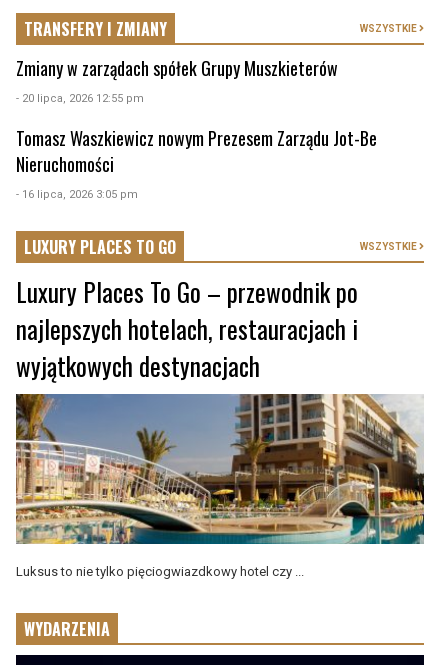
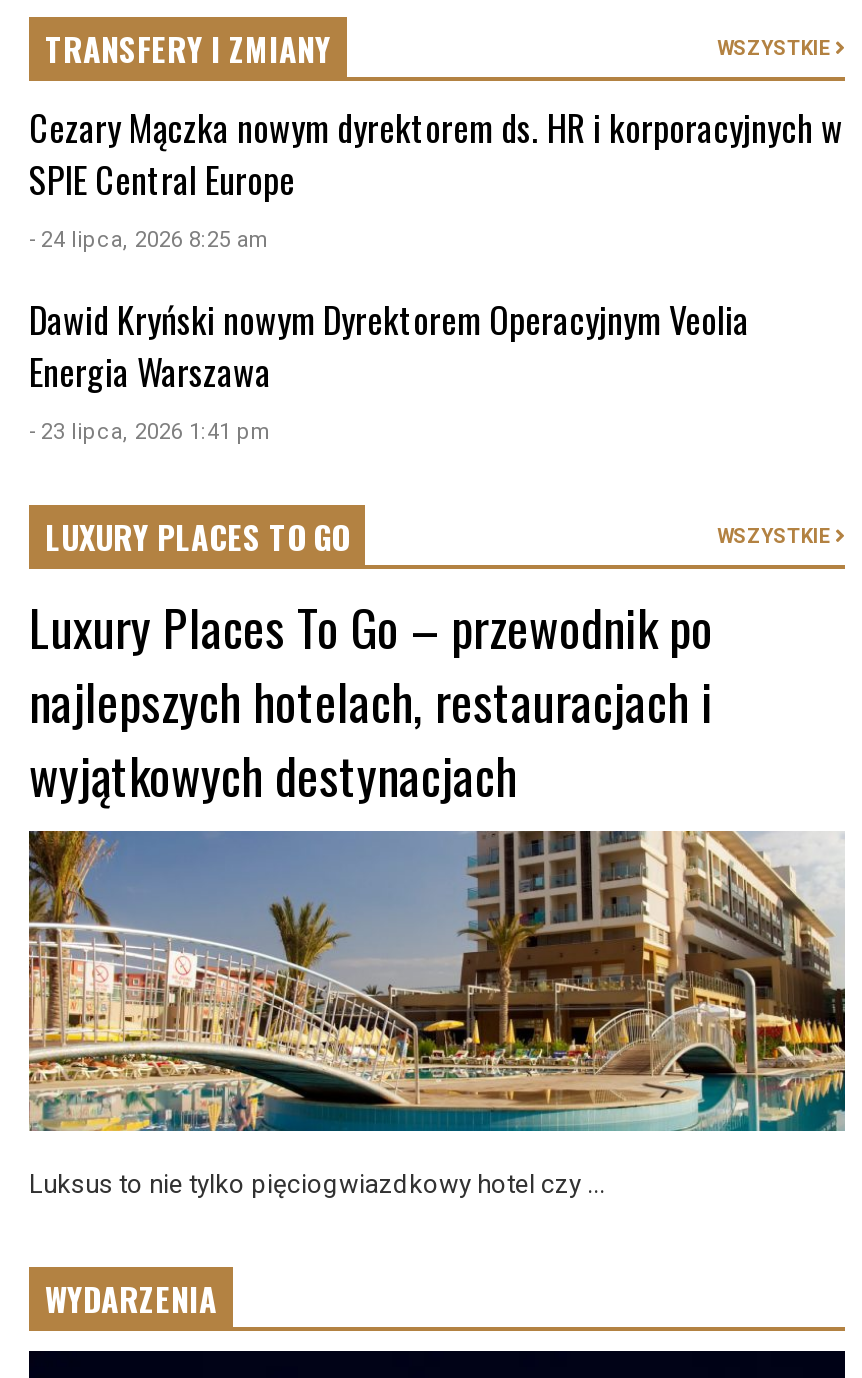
[16,55,338,105] Zmiany w zarządach spółek Grupy Muszkieterów | - 20 lipca, 2026 12:55 pm -> [29,100,843,252] Cezary Mączka nowym dyrektorem ds. HR i korporacyjnych w | SPIE Central Europe | - 24 lipca, 2026 8:25 am
[16,125,377,201] Tomasz Waszkiewicz nowym Prezesem Zarządu Jot-Be | Nieruchomości | - 16 lipca, 2026 3:05 pm -> [29,292,749,444] Dawid Kryński nowym Dyrektorem Operacyjnym Veolia | Energia Warszawa | - 23 lipca, 2026 1:41 pm

